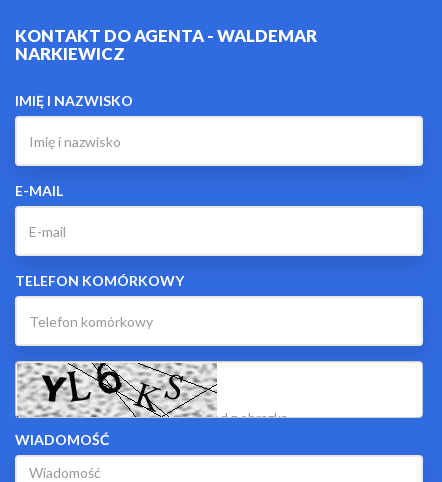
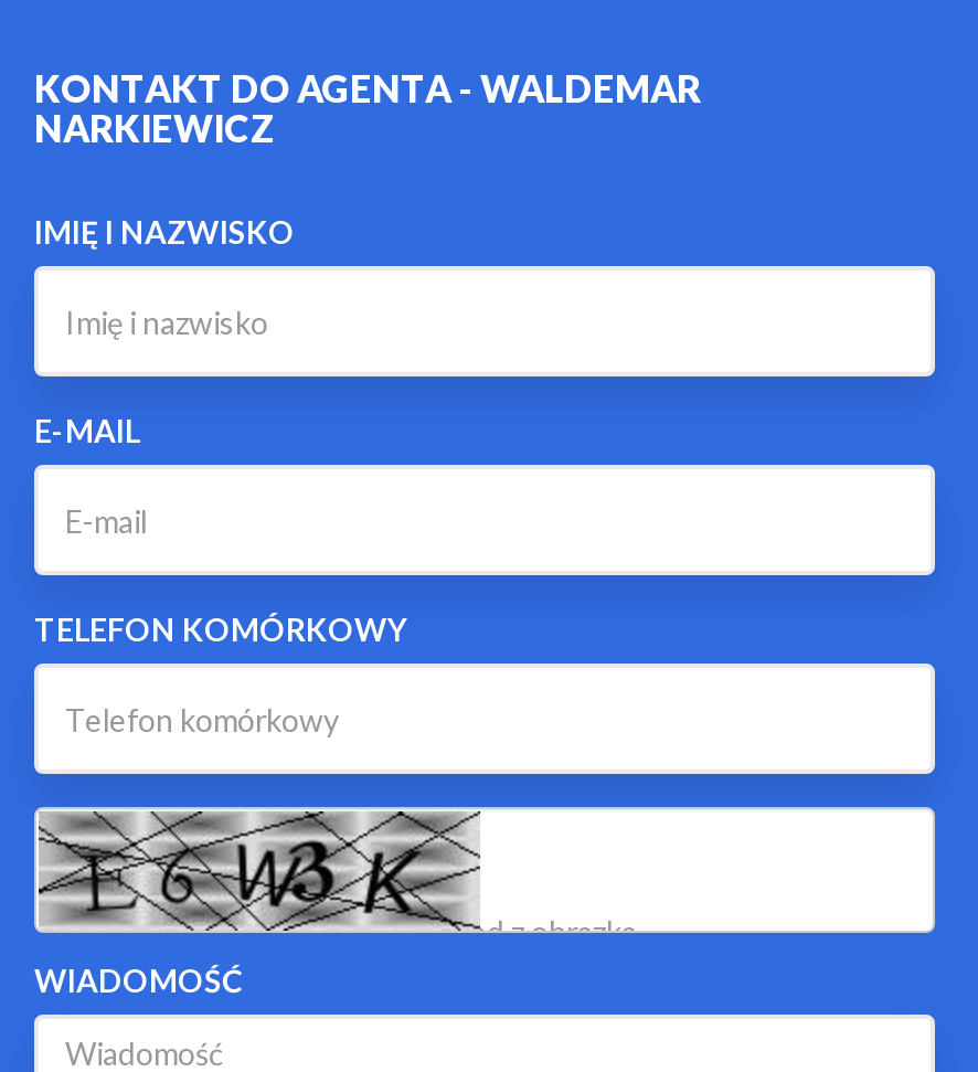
[16,362,217,418] [image] -> [36,809,480,933] [image]

